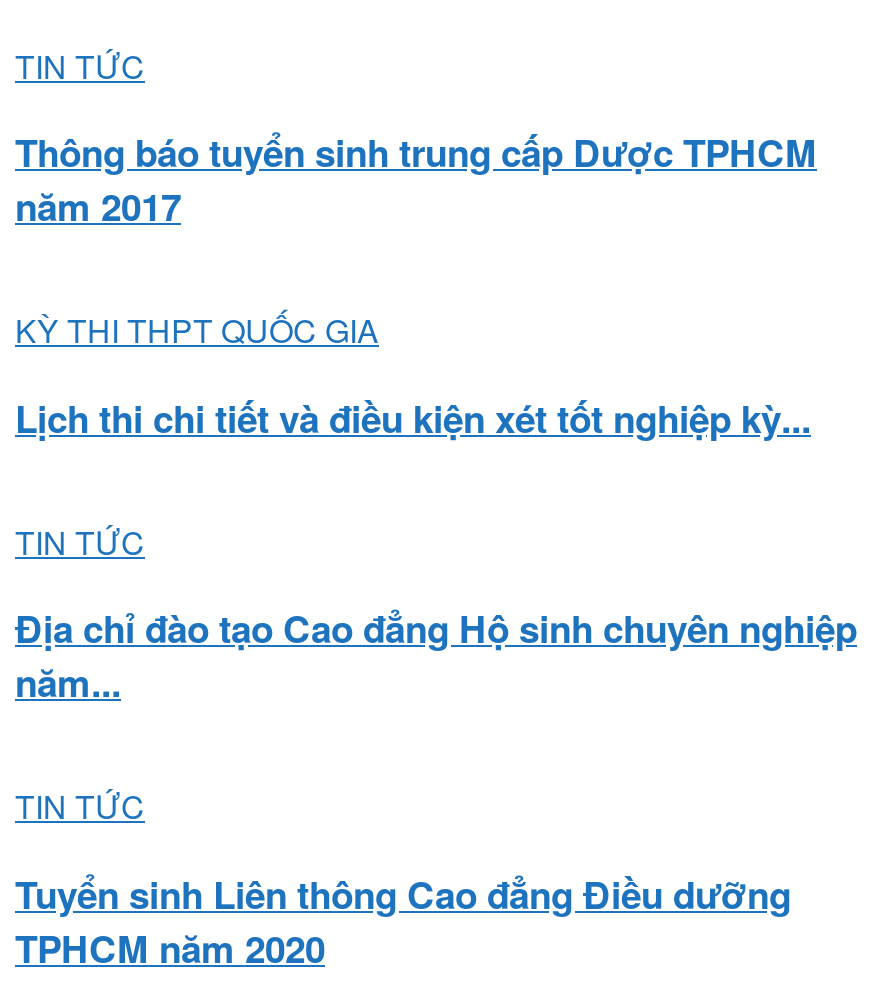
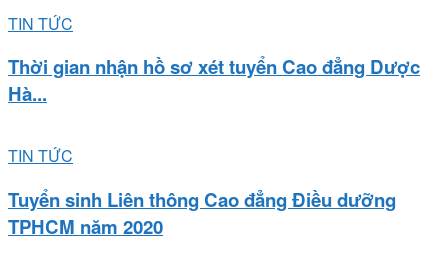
[15,126,857,710] Thông báo tuyển sinh trung cấp Dược TPHCM | năm 2017 | KỲ THI THPT QUỐC GIA | Lịch thi chi tiết và điều kiện xét tốt nghiệp kỳ... | TIN TỨC | Địa chỉ đào tạo Cao đẳng Hộ sinh chuyên nghiệp | năm... -> [8,53,420,107] Thời gian nhận hồ sơ xét tuyển Cao đẳng Dược | Hà...

